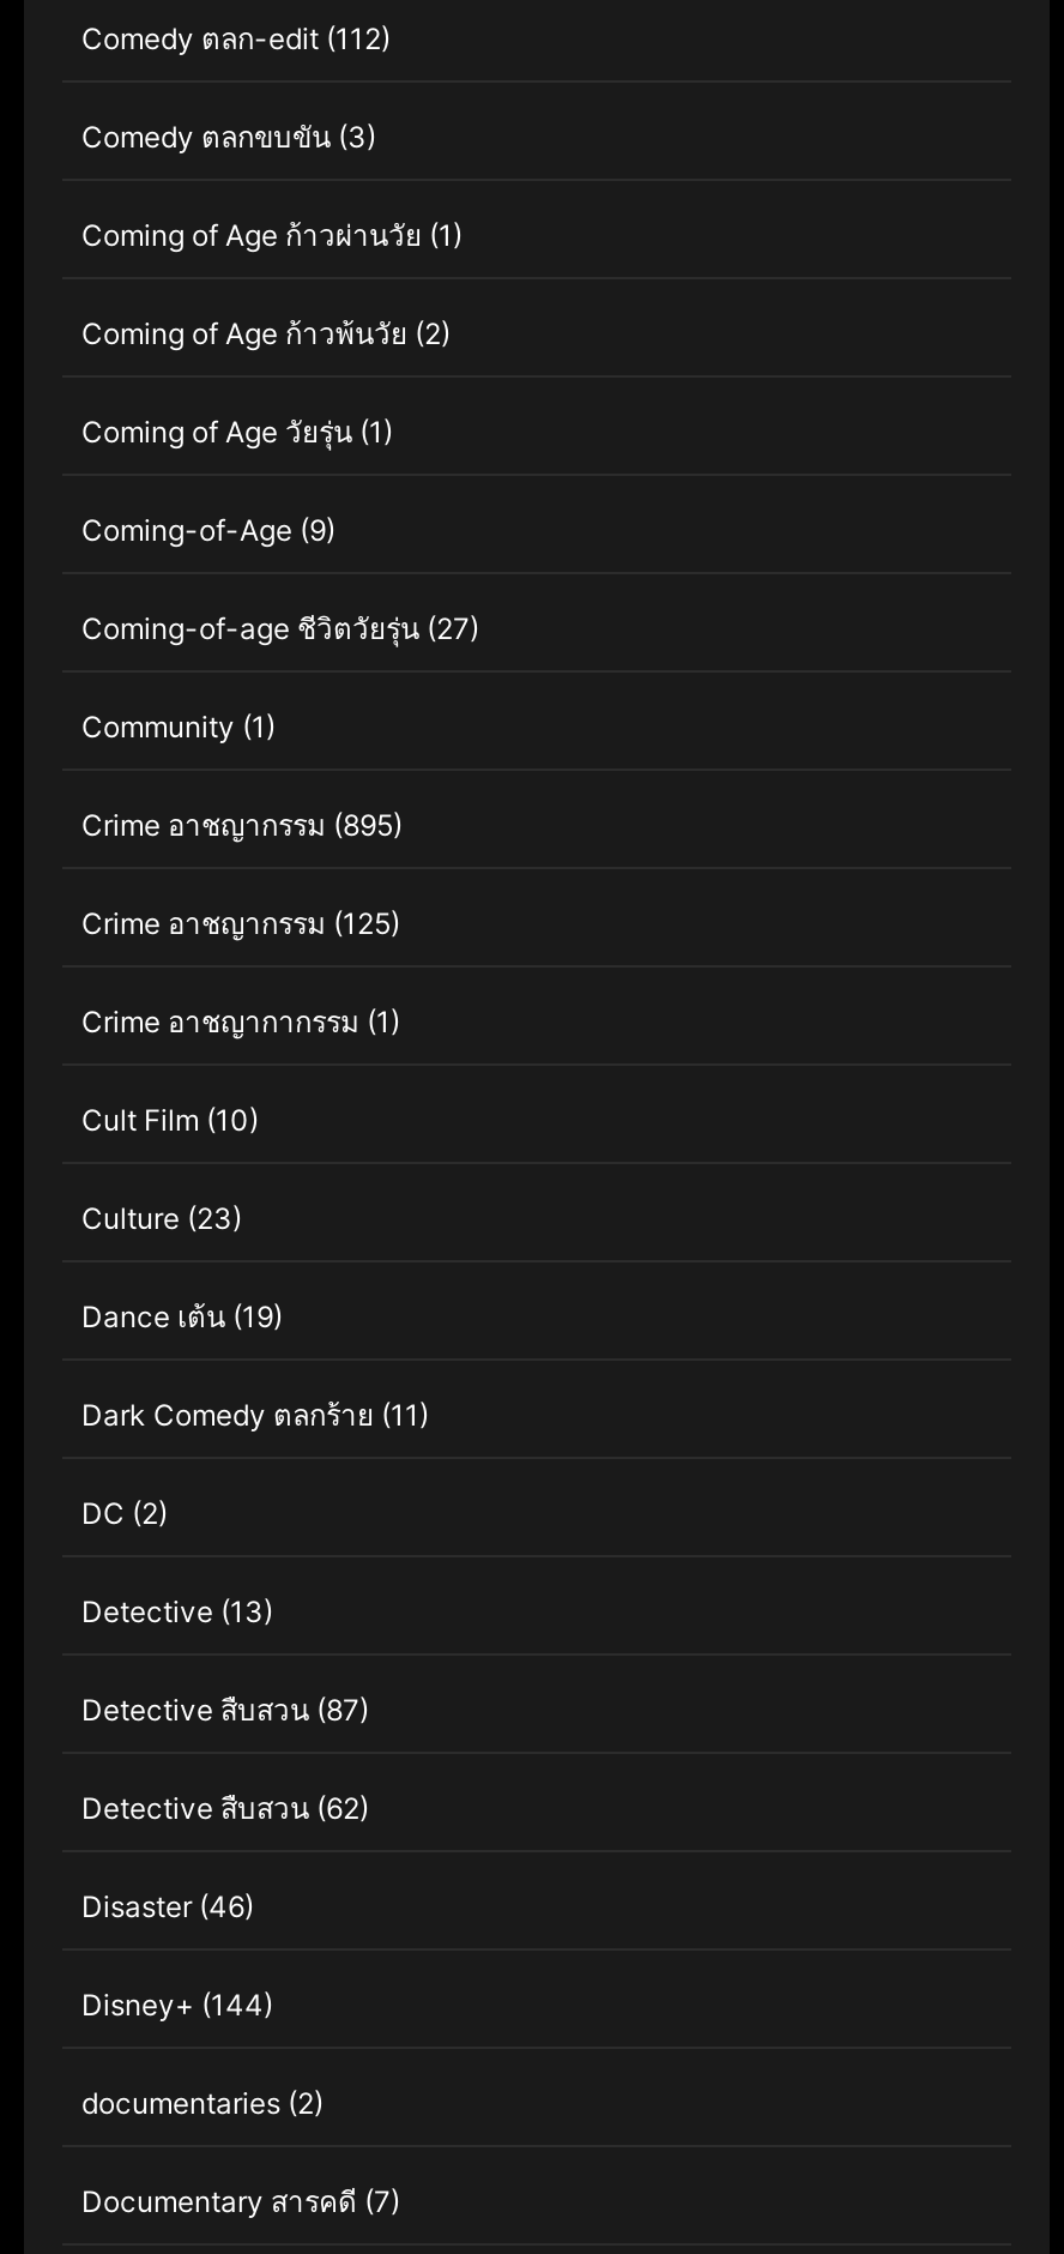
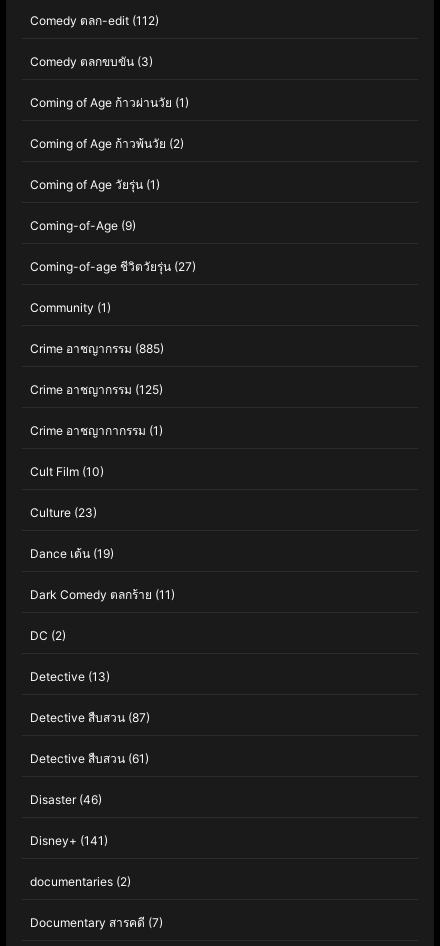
[81,807,403,843] Crime อาชญากรรม(895) -> [30,341,164,356] Crime อาชญากรรม(885)
[81,1790,369,1826] Detective สืบสวน(62) -> [30,751,149,766] Detective สืบสวน(61)
[81,1987,273,2023] Disney+ (144) -> [30,833,108,848] Disney+ (141)

